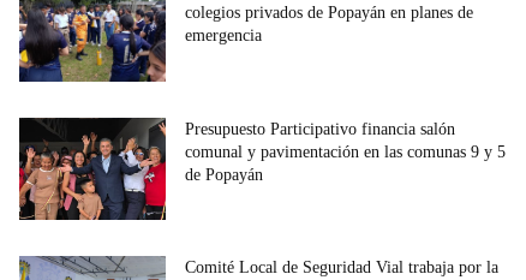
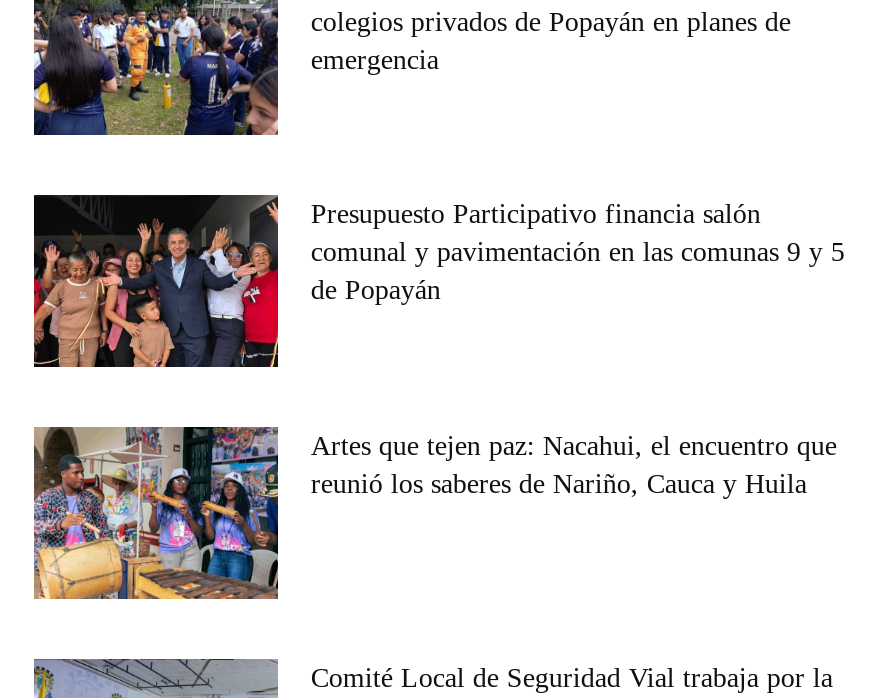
none -> [34,426,837,600] [image] | Artes que tejen paz: Nacahui, el encuentro que | reunió los saberes de Nariño, Cauca y Huila

